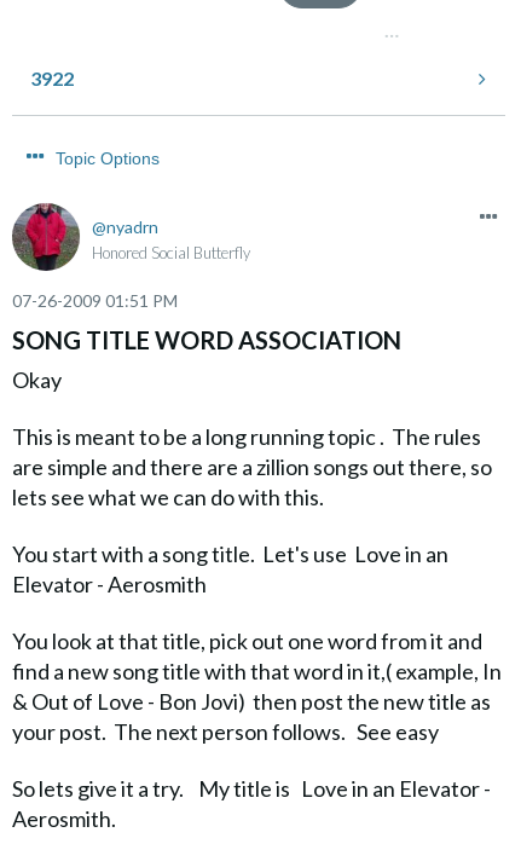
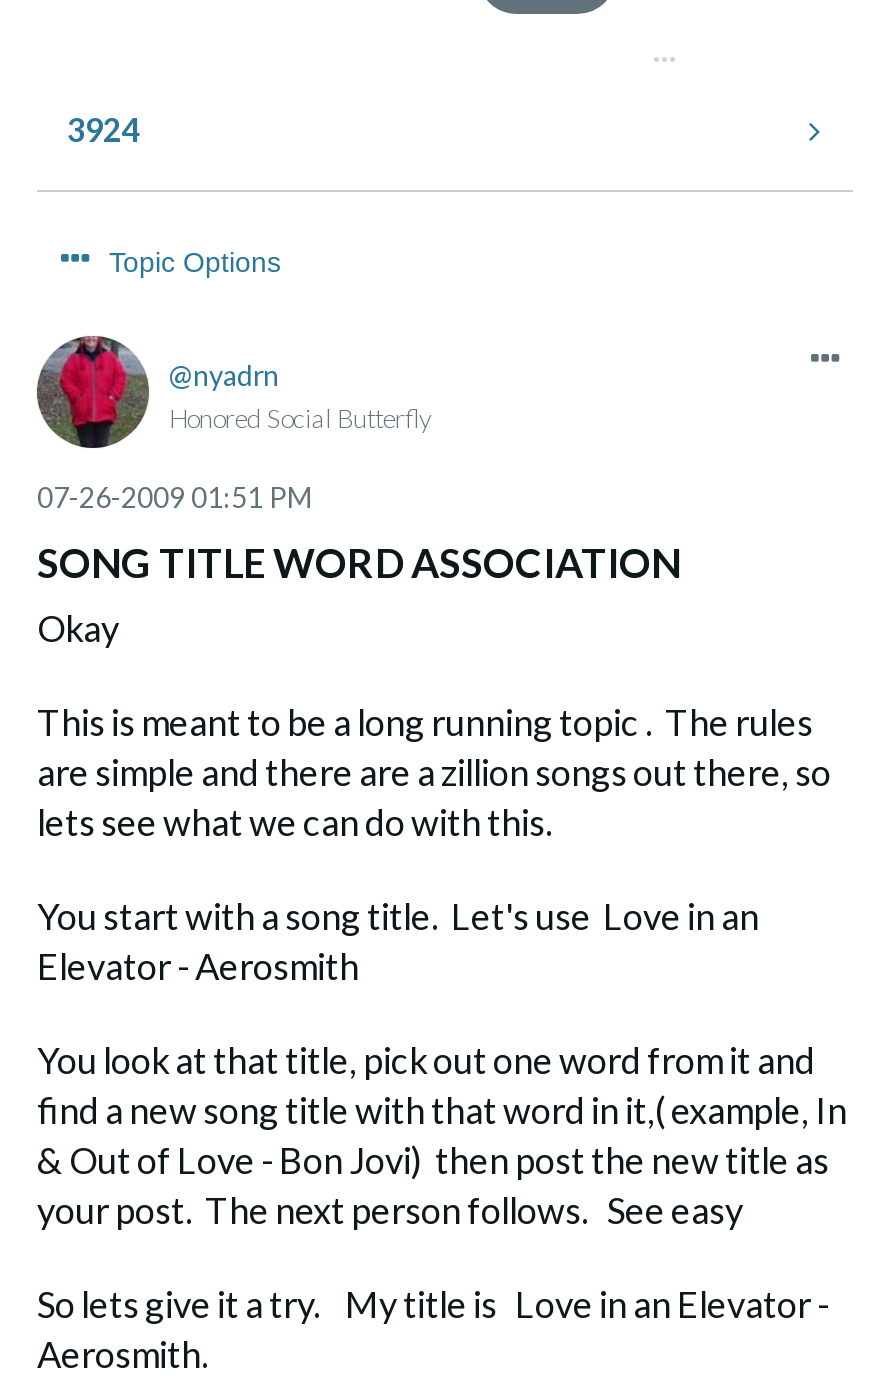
[30,66,74,89] 3922 -> [67,109,139,147] 3924

